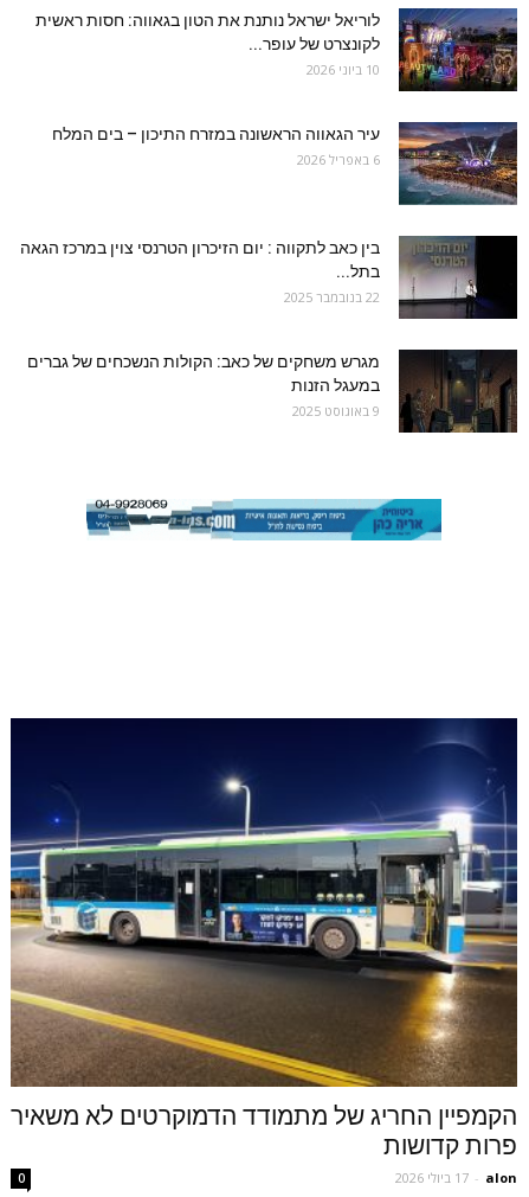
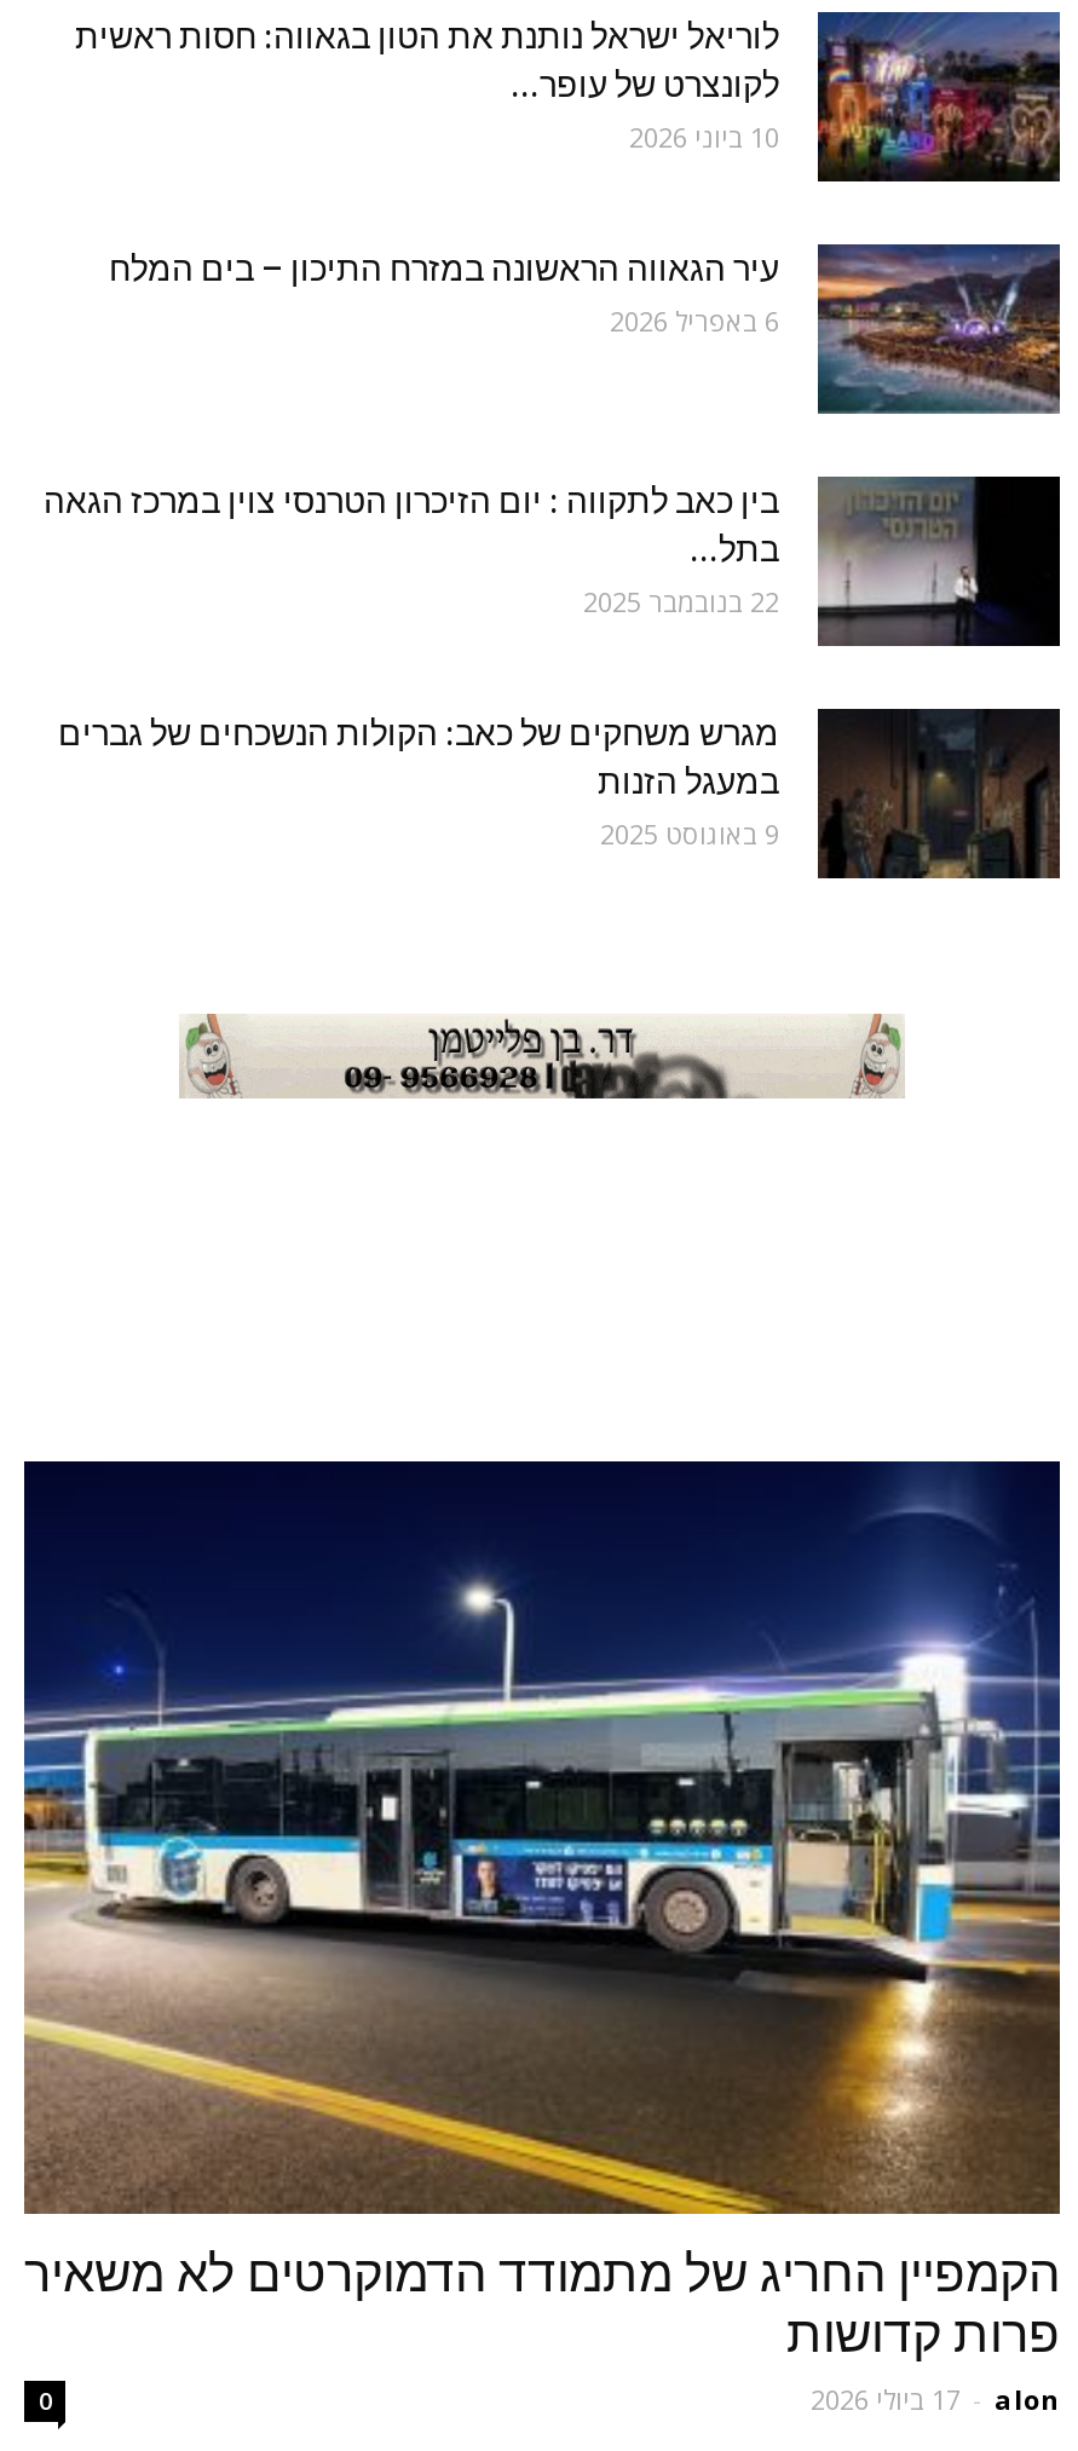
[85,498,443,542] [image] -> [179,1011,905,1101] [image]

